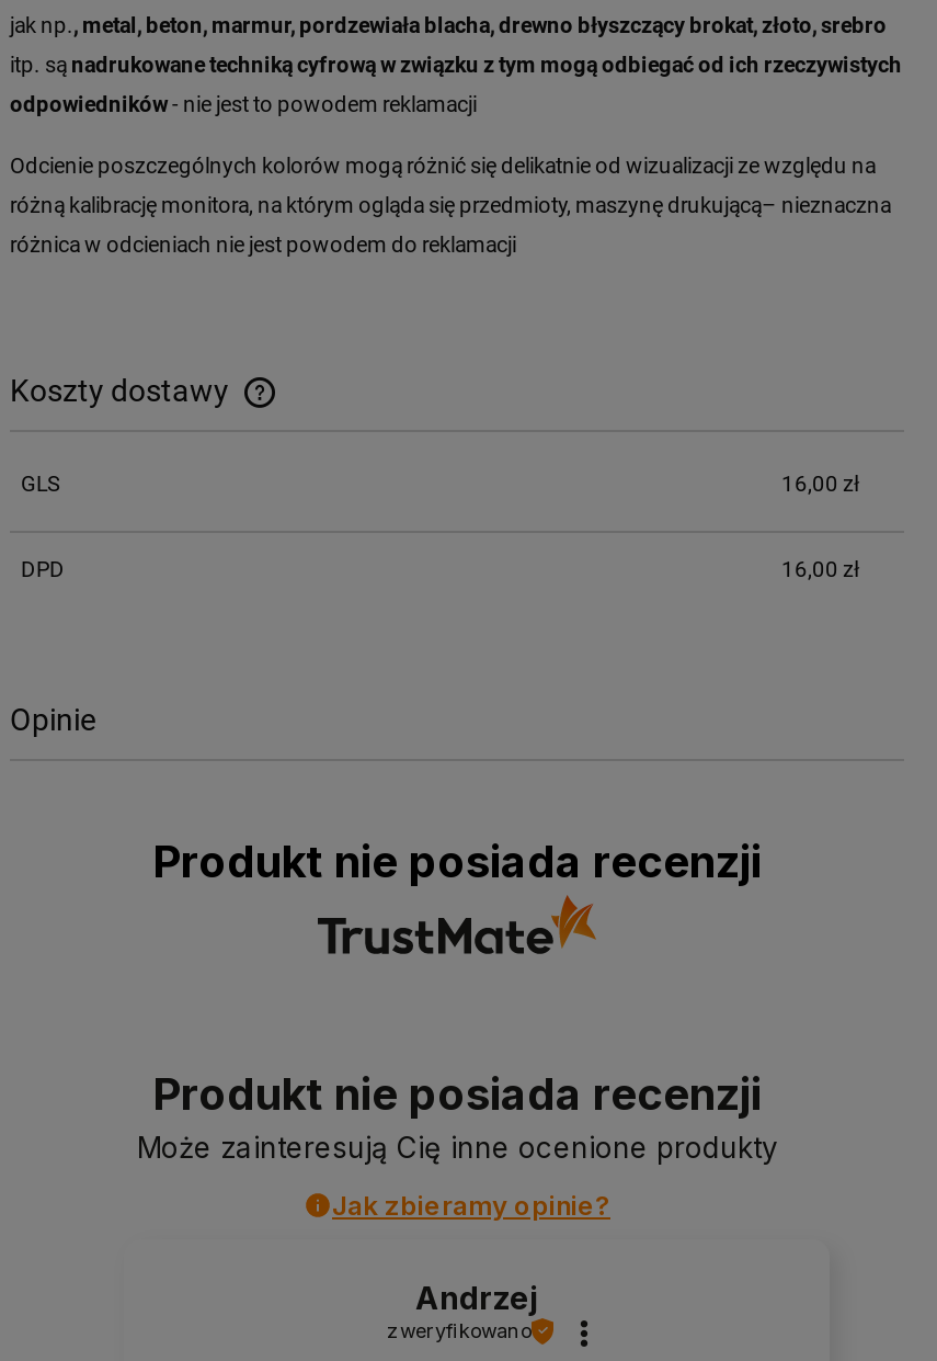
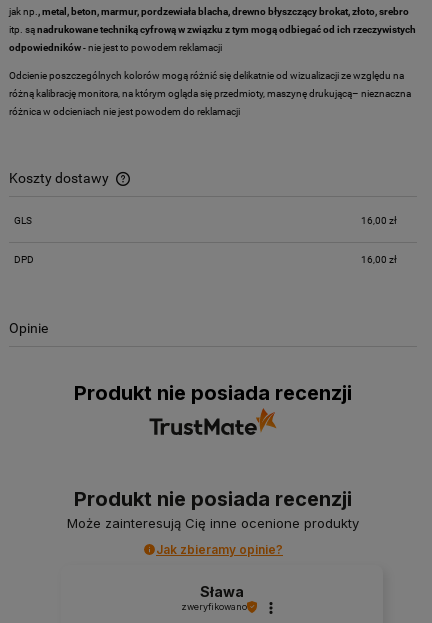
[415,1279,538,1316] Andrzej -> [200,583,244,600] Sława

